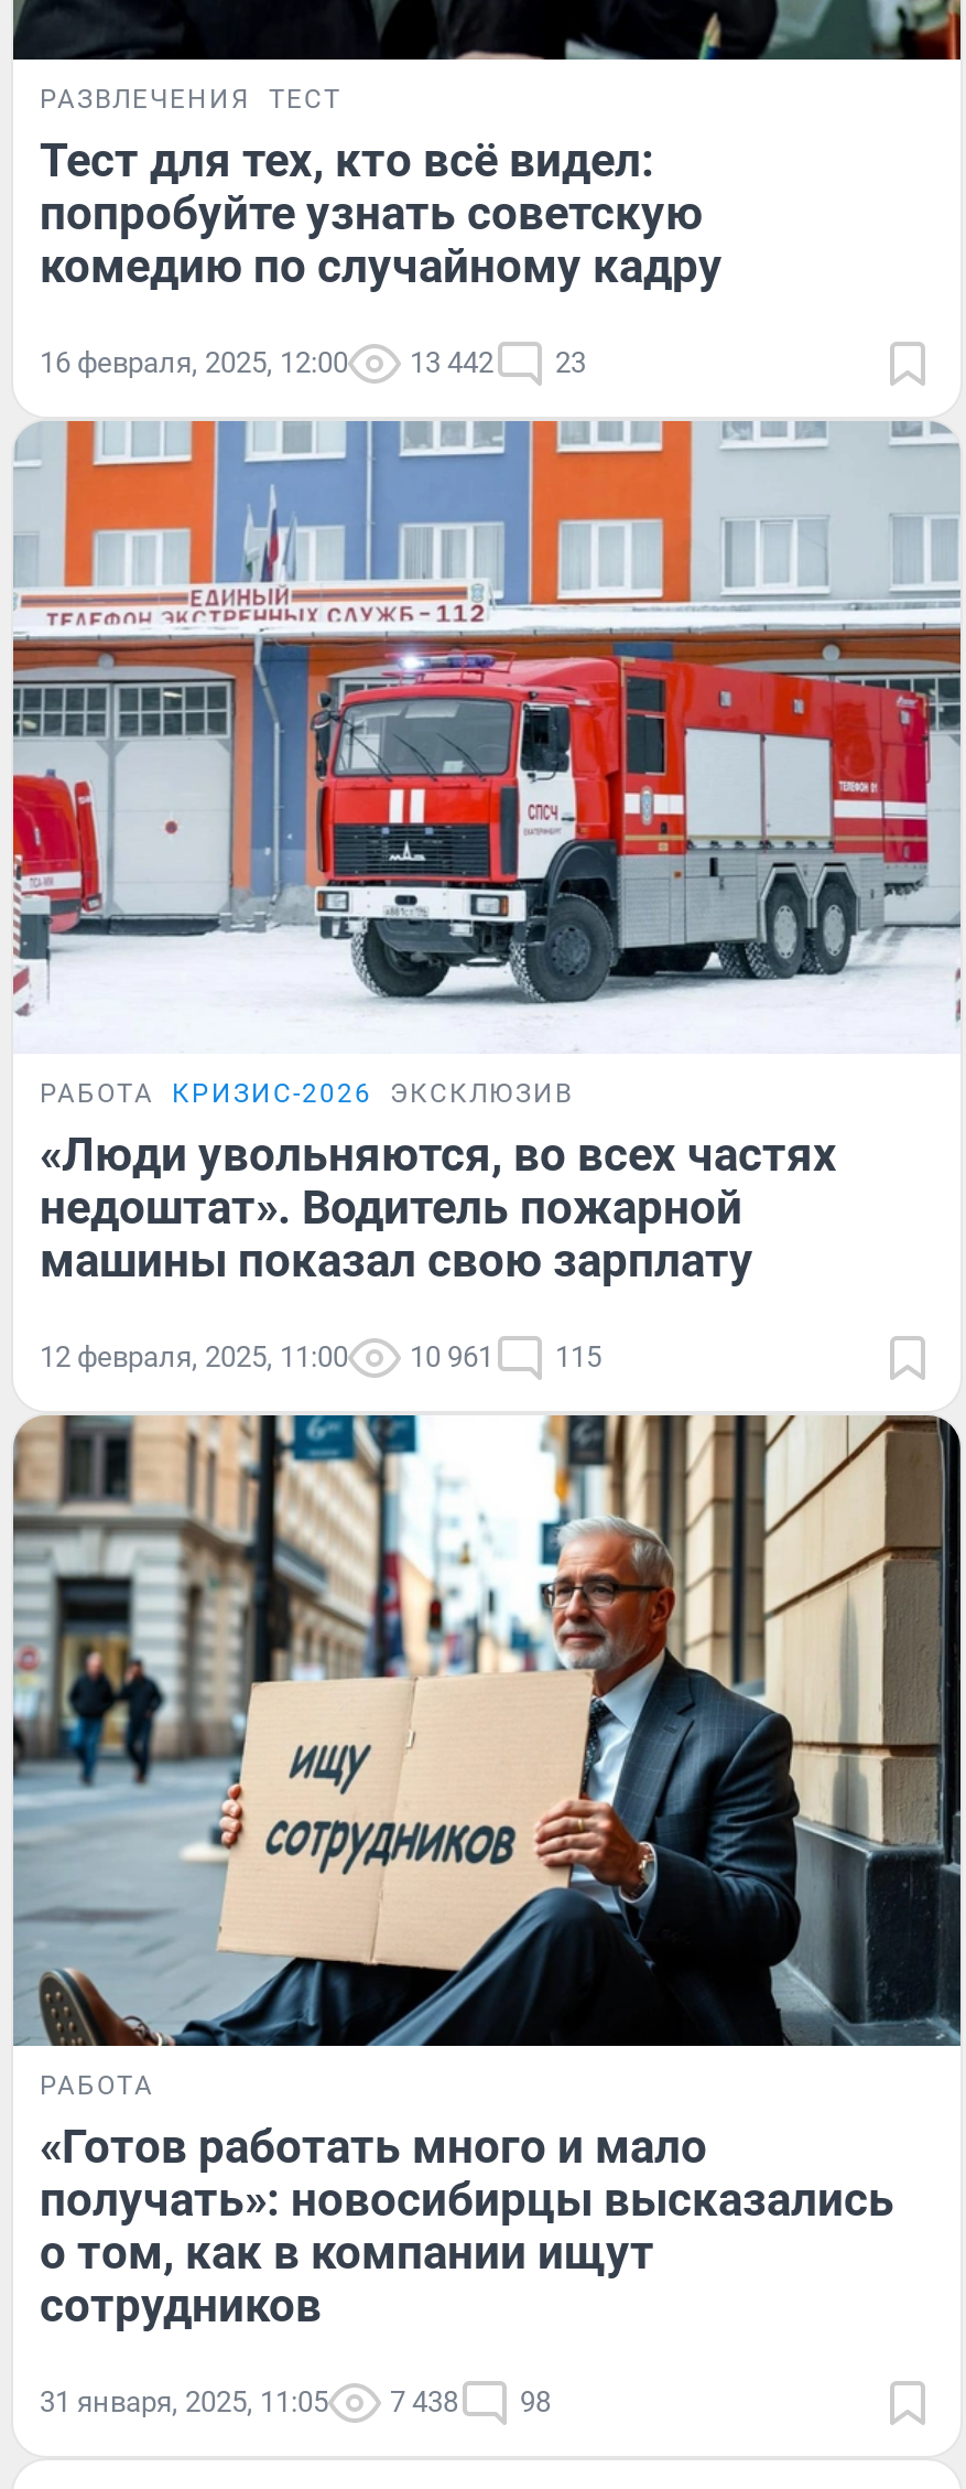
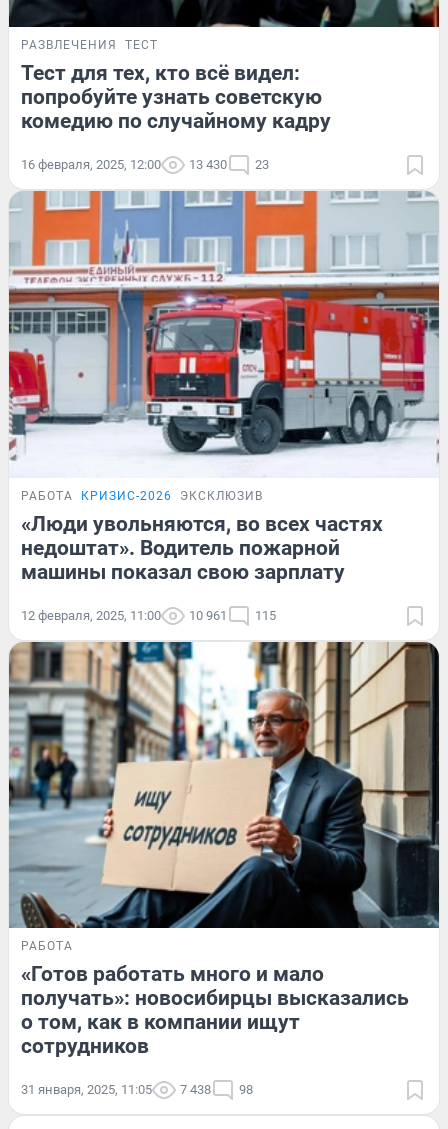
[40,346,586,379] 16 февраля, 2025, 12:00 13 442 23 -> [21,157,269,172] 16 февраля, 2025, 12:00 13 430 23

